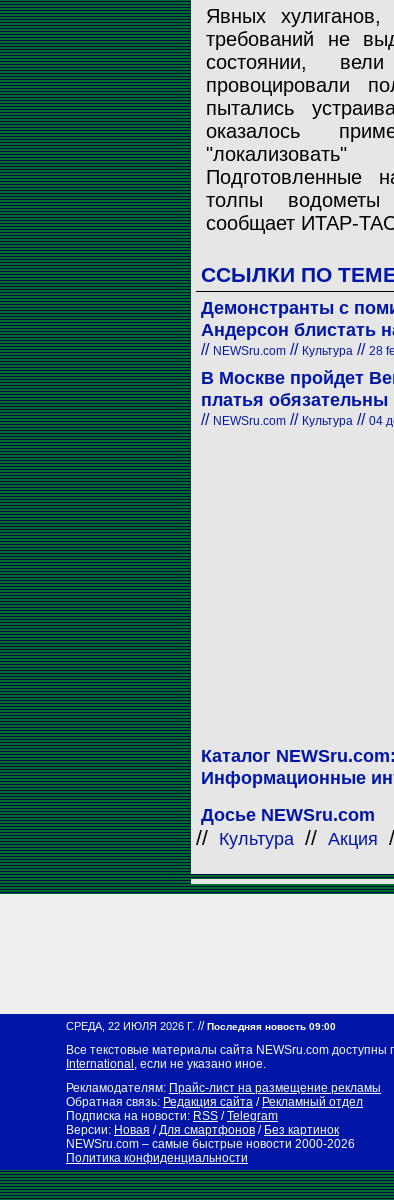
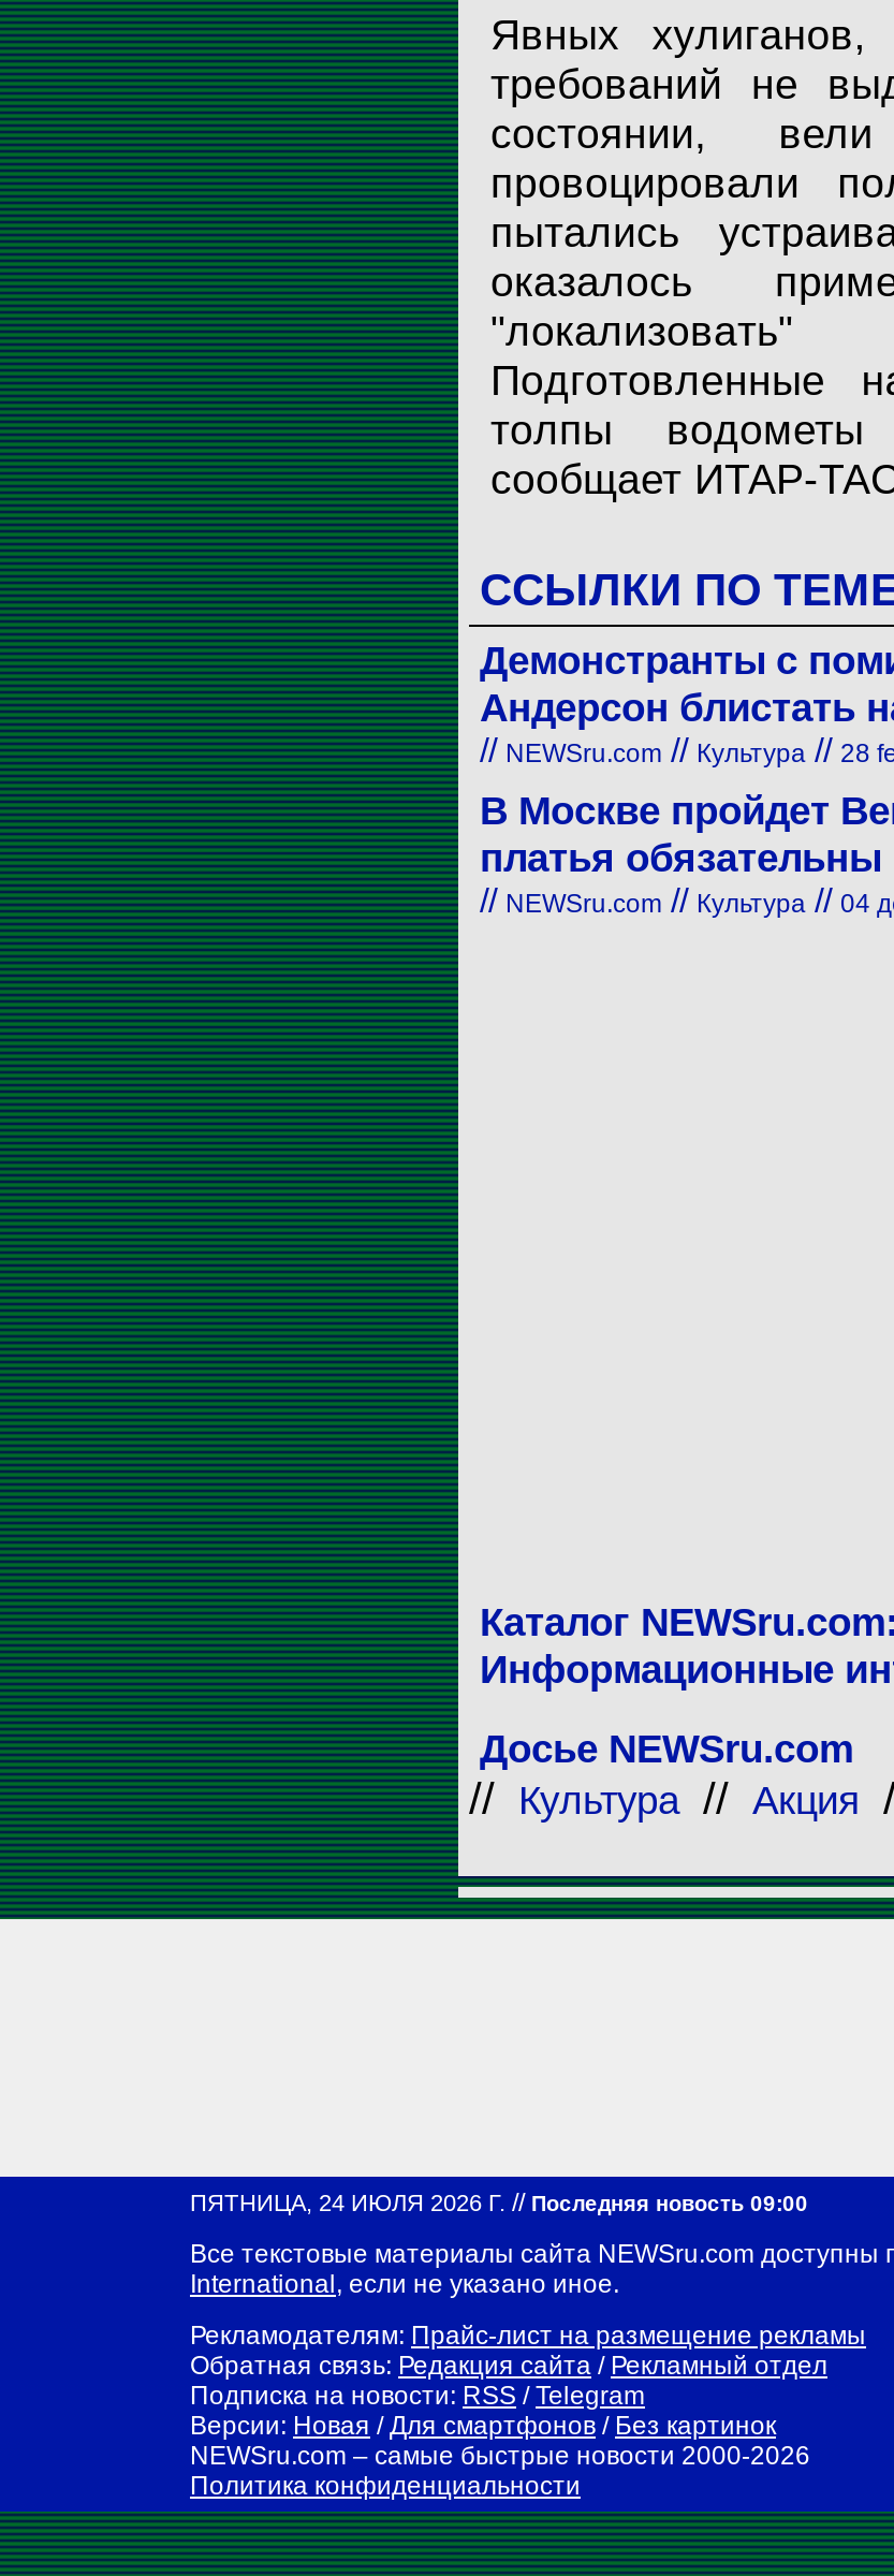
[66,1019,336,1033] СРЕДА, 22 ИЮЛЯ 2026 Г. // Последняя новость 09:00 -> [190,2187,808,2218] ПЯТНИЦА, 24 ИЮЛЯ 2026 Г. // Последняя новость 09:00

